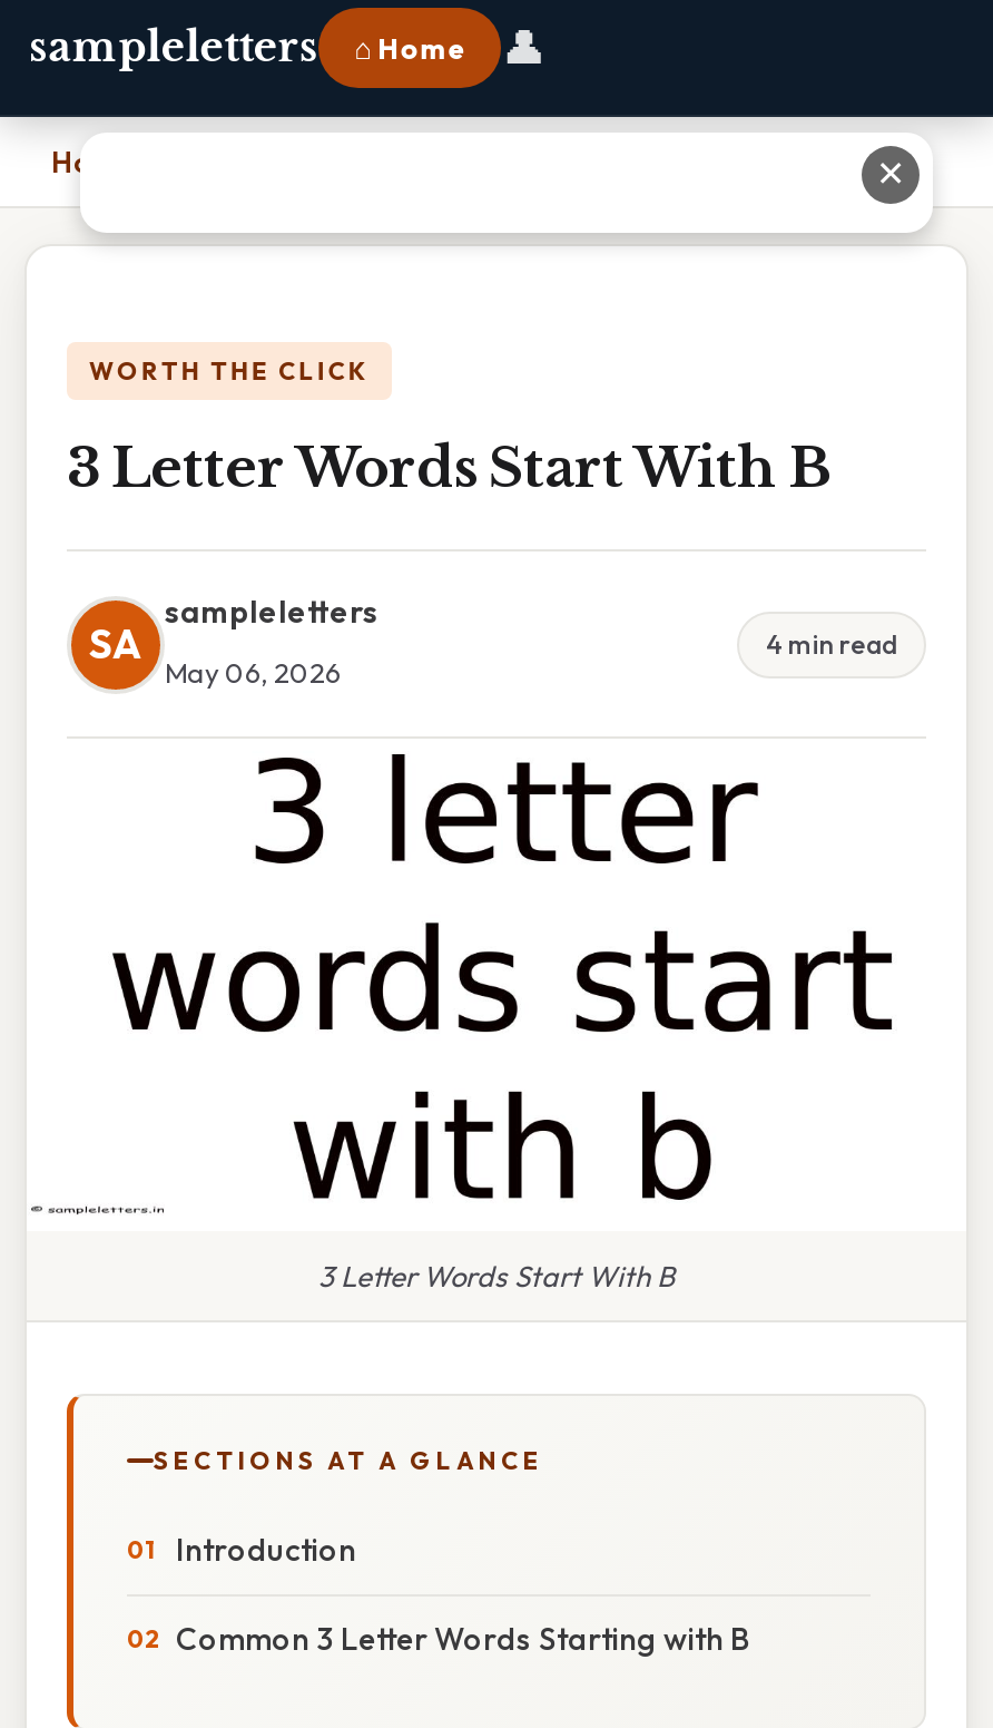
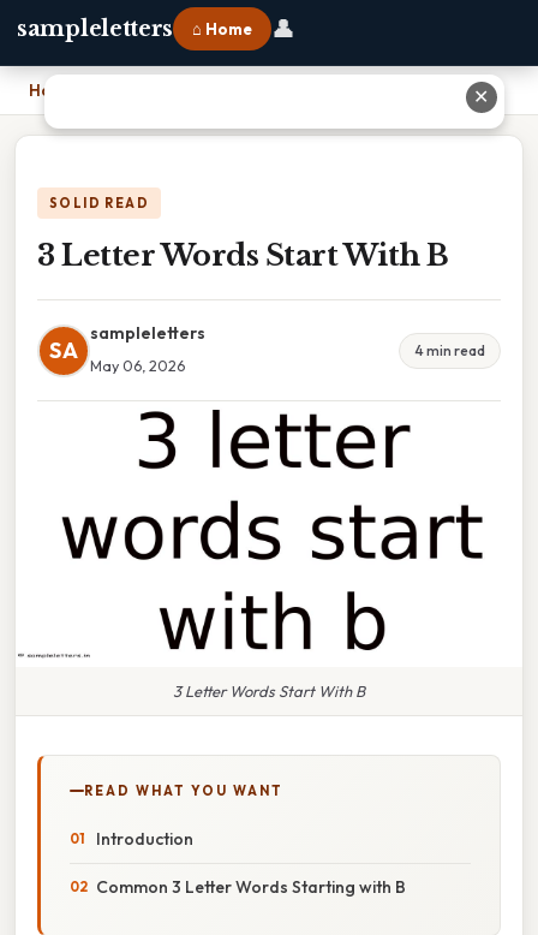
[89,355,370,387] WORTH THE CLICK -> [49,195,149,212] SOLID READ
[154,1445,543,1476] SECTIONS AT A GLANCE -> [84,782,283,799] READ WHAT YOU WANT

